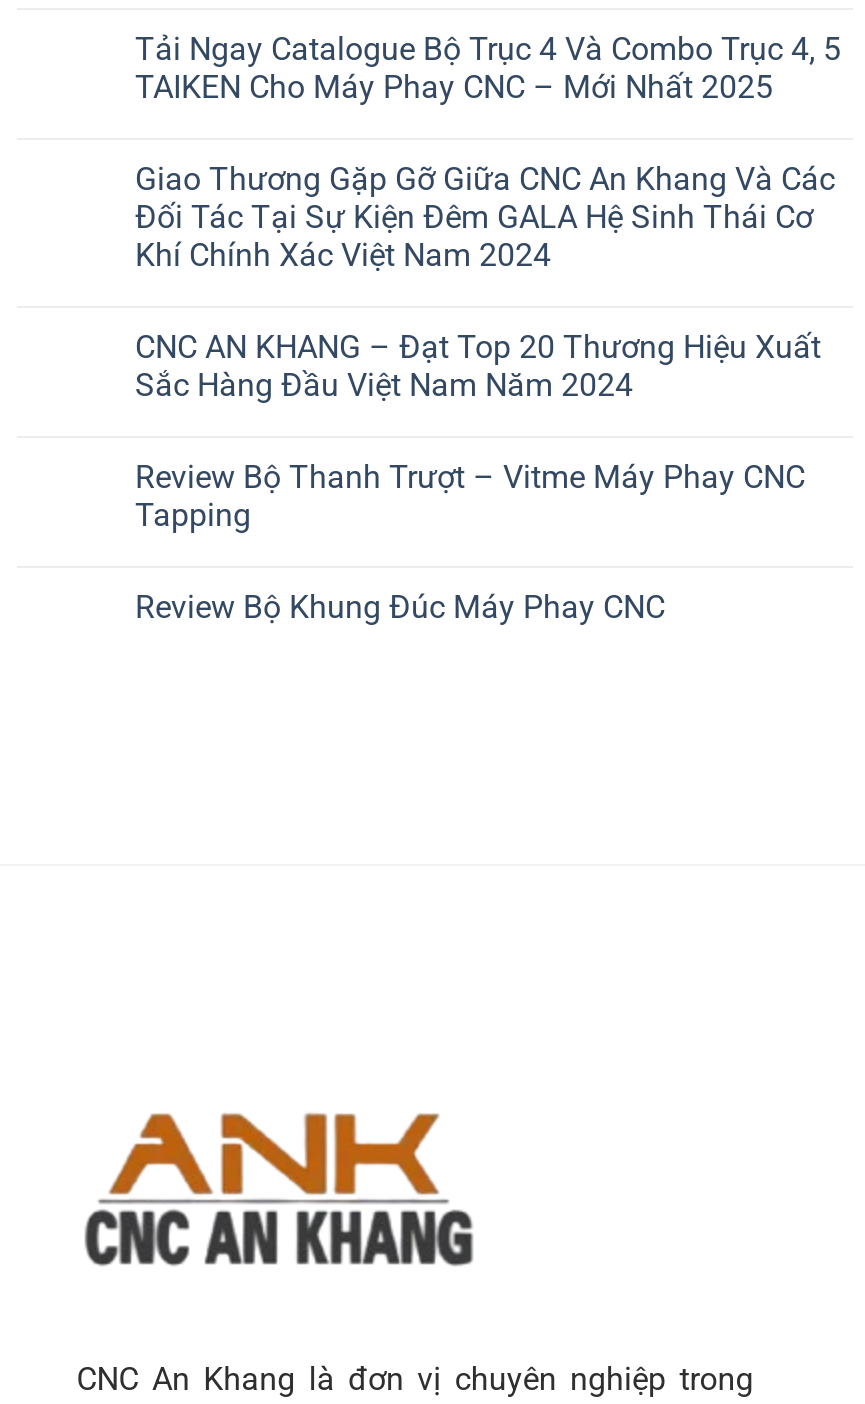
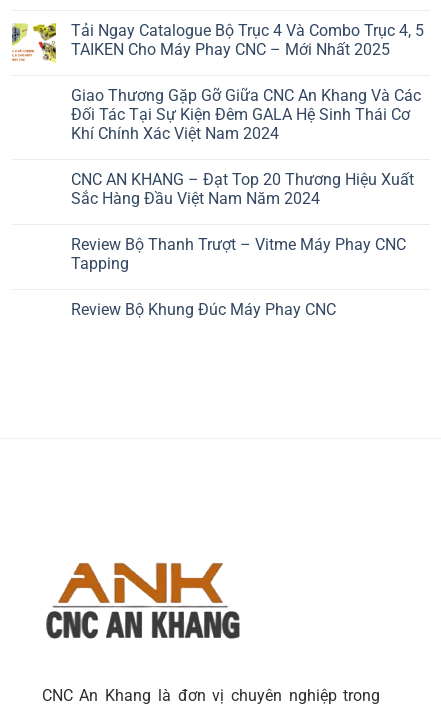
none -> [11,22,57,64] [image]

